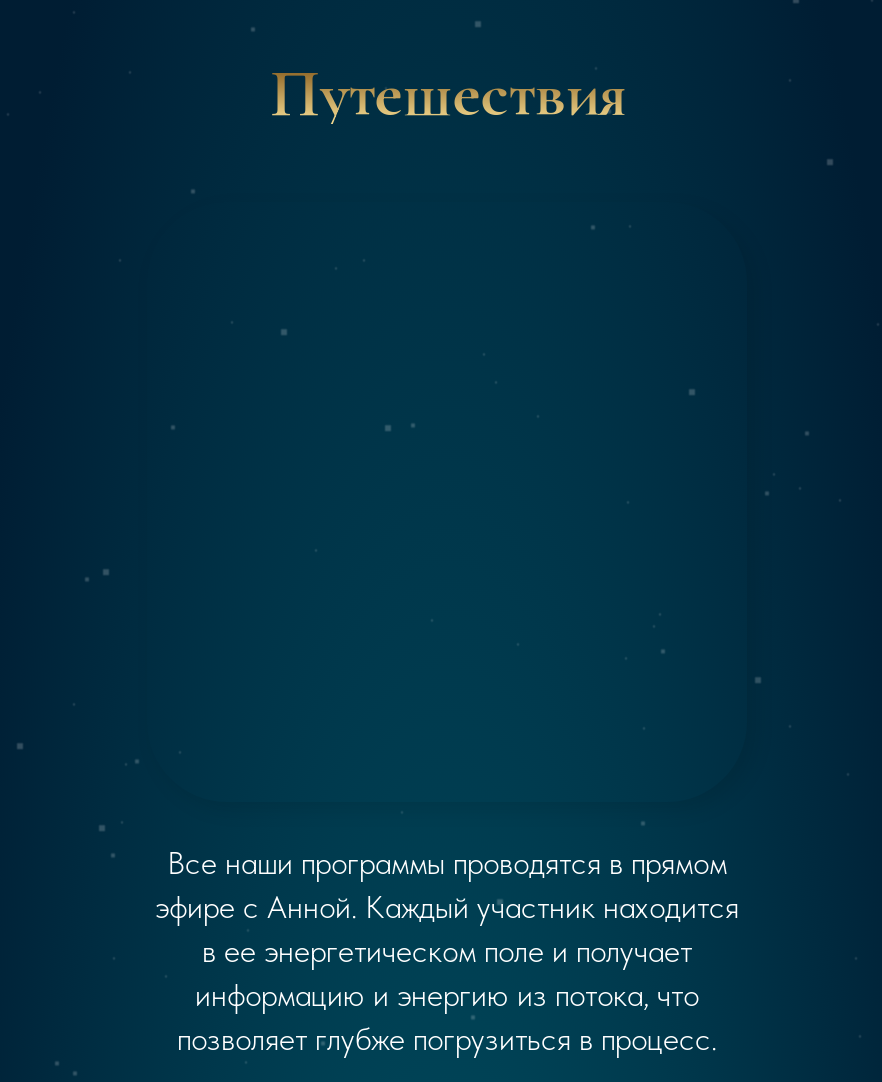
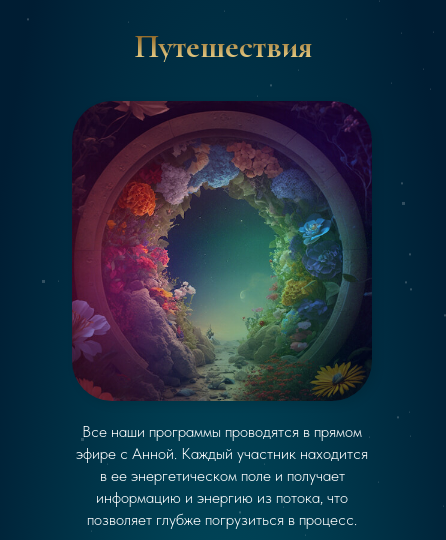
none -> [71,100,372,402] [image]

